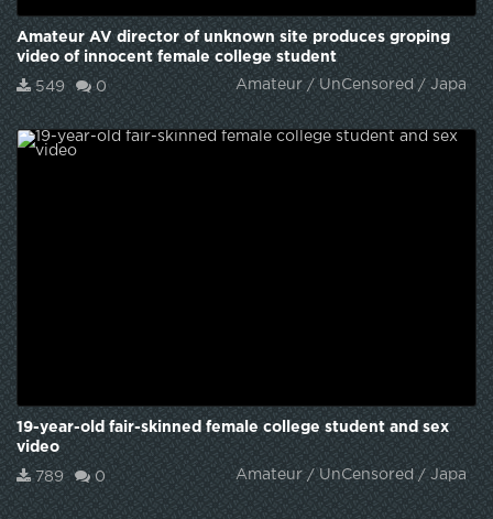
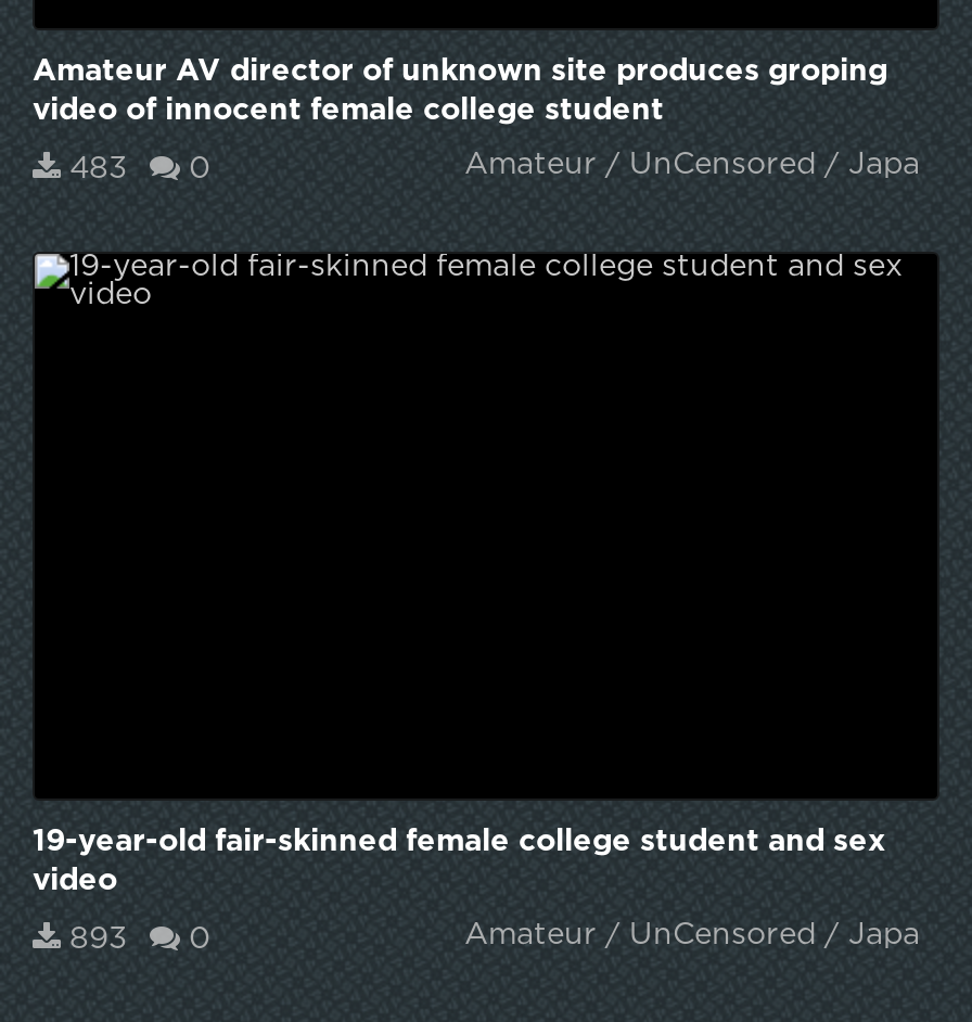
[31,80,107,93] 549 0 -> [61,157,210,183] 483 0
[31,471,106,484] 789 0 -> [61,927,210,953] 893 0

